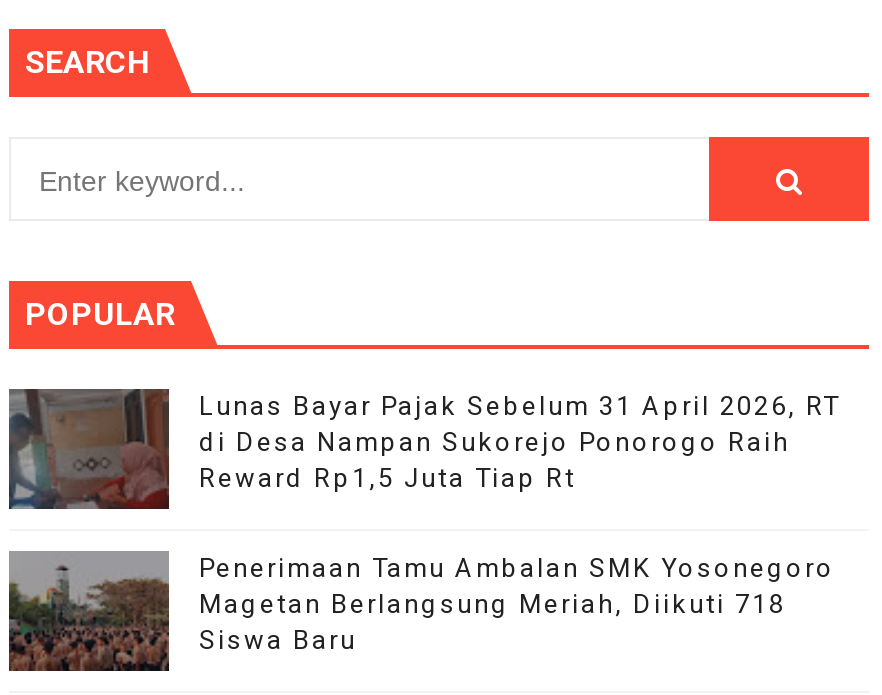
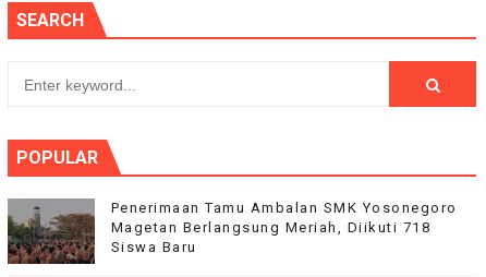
[9,389,840,511] [image] | Lunas Bayar Pajak Sebelum 31 April 2026, RT | di Desa Nampan Sukorejo Ponorogo Raih | Reward Rp1,5 Juta Tiap Rt -> none

